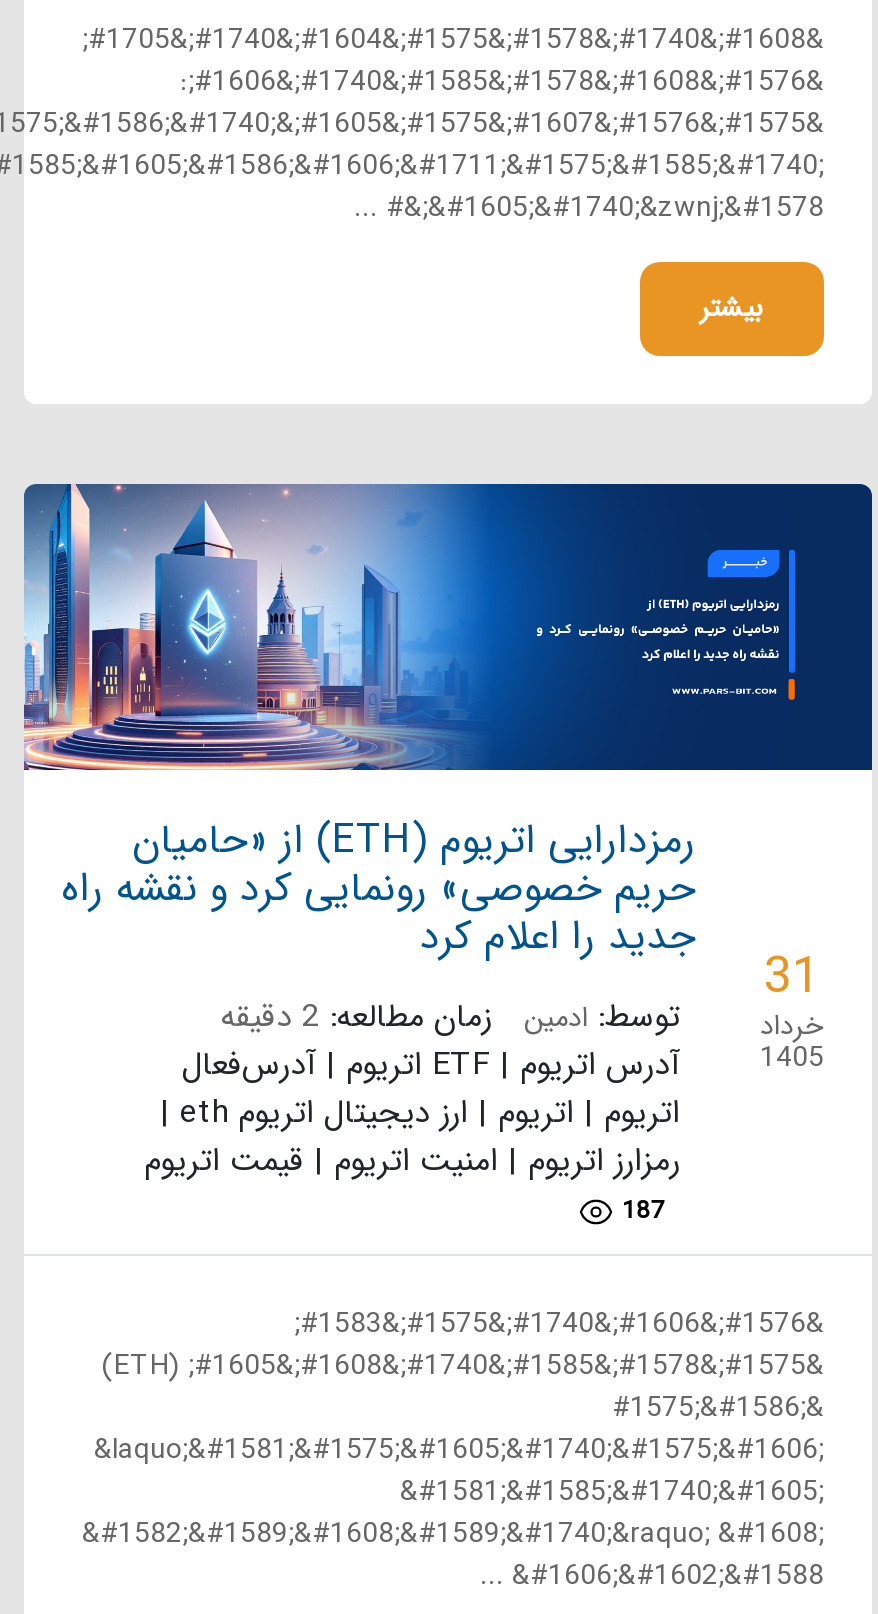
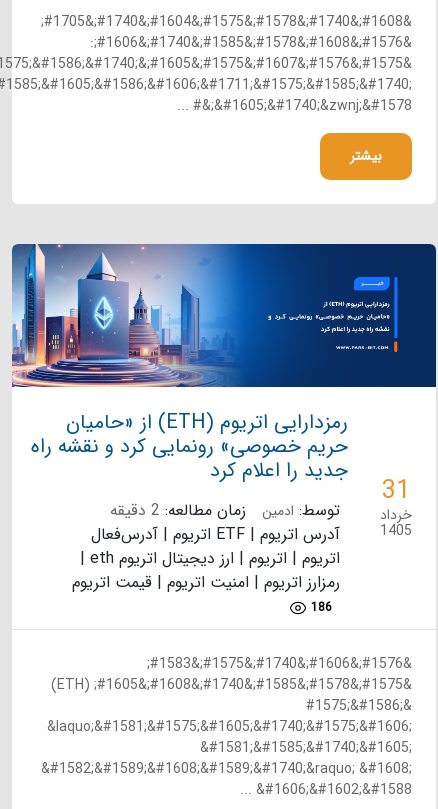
[622,1192,664,1230] 187 -> [311,598,332,617] 186

